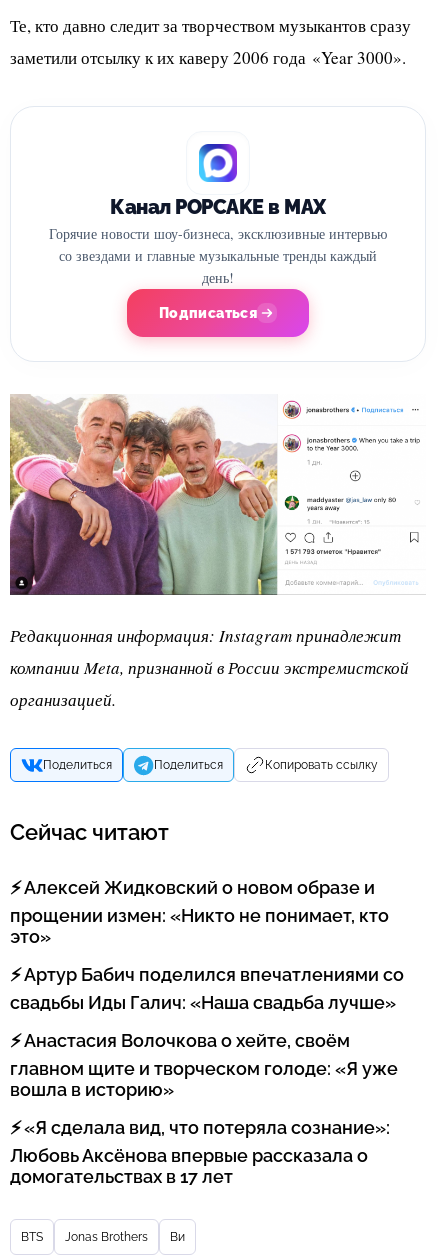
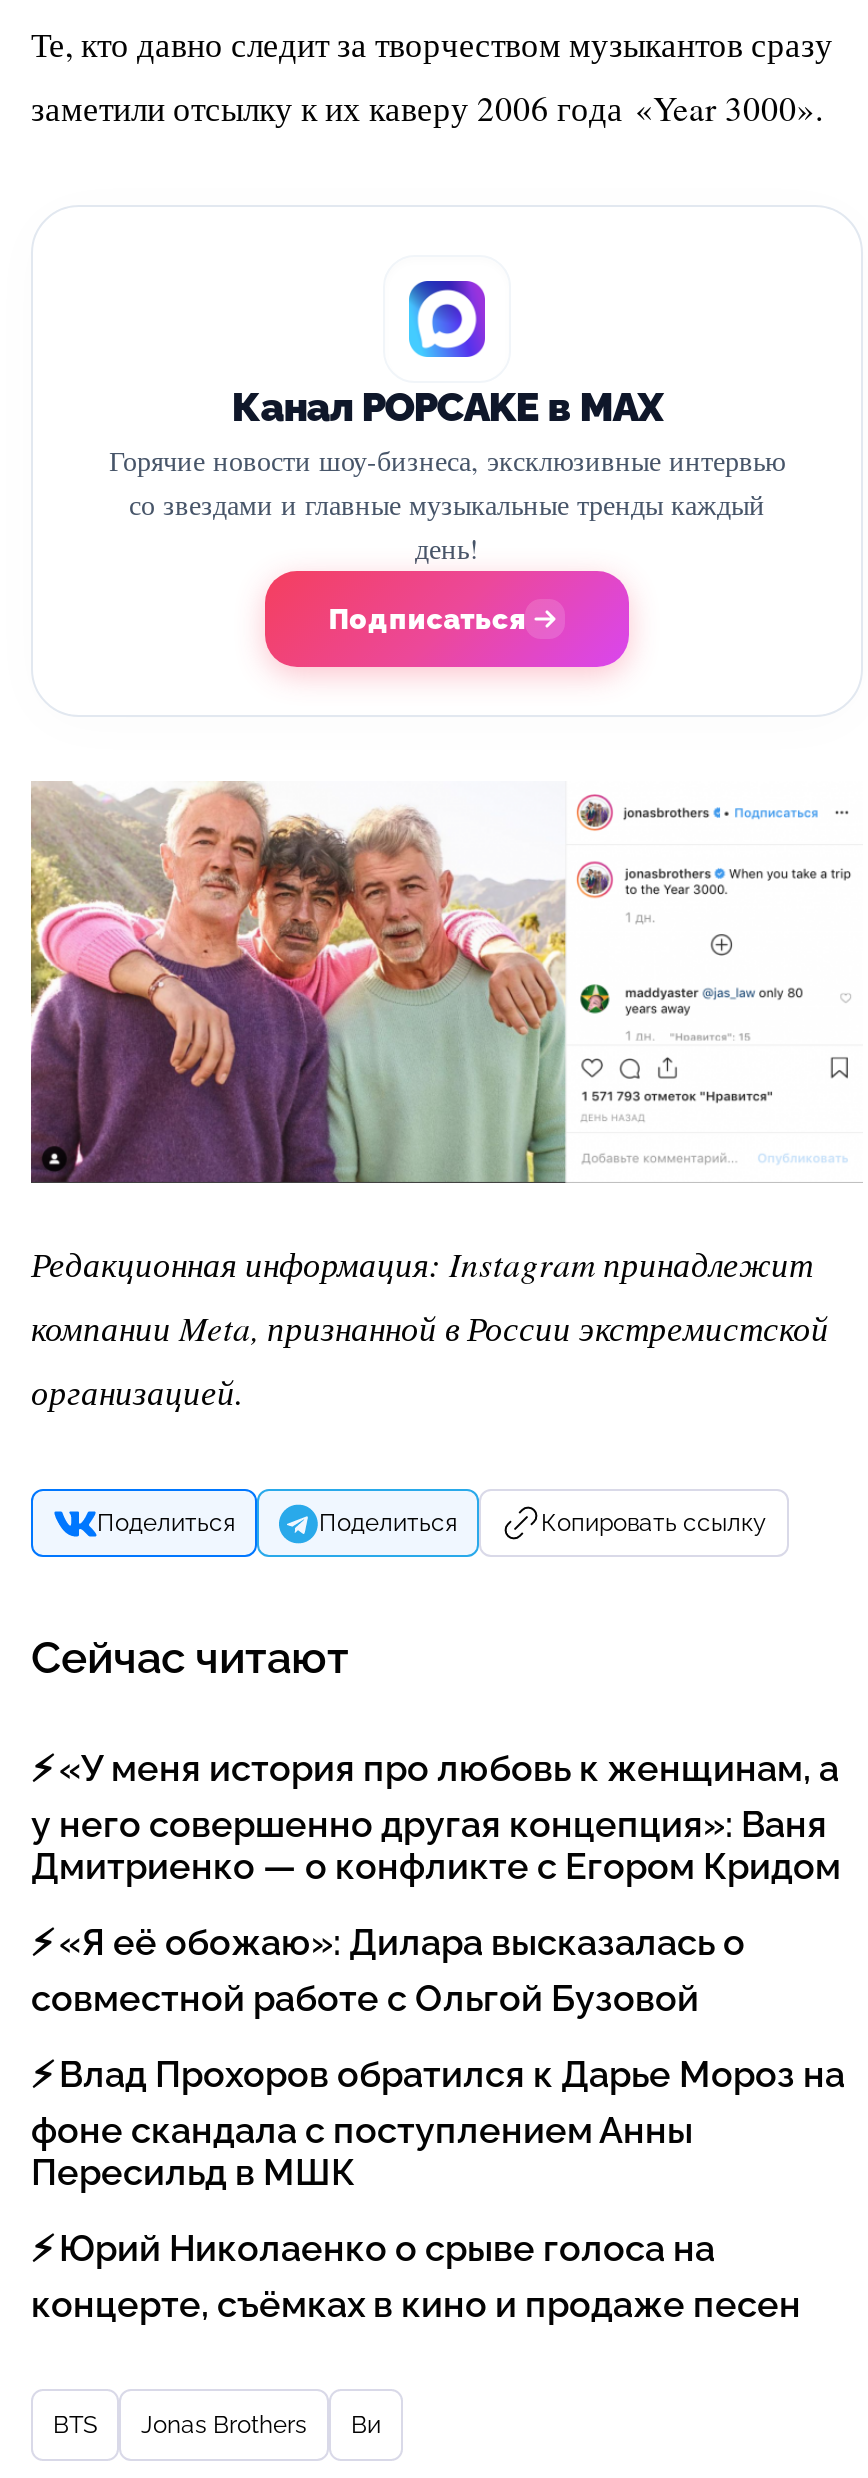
[10,877,389,947] Алексей Жидковский о новом образе и | прощении измен: «Никто не понимает, кто | это» -> [31,1746,841,1886] «У меня история про любовь к женщинам, а | у него совершенно другая концепция»: Ваня | Дмитриенко — о конфликте с Егором Кридом
[10,964,404,1013] Артур Бабич поделился впечатлениями со | свадьбы Иды Галич: «Наша свадьба лучше» -> [31,1920,745,2018] «Я её обожаю»: Дилара высказалась о | совместной работе с Ольгой Бузовой
[10,1030,398,1100] Анастасия Волочкова о хейте, своём | главном щите и творческом голоде: «Я уже | вошла в историю» -> [31,2052,845,2192] Влад Прохоров обратился к Дарье Мороз на | фоне скандала с поступлением Анны | Пересильд в МШК
[10,1117,390,1187] «Я сделала вид, что потеряла сознание»: | Любовь Аксёнова впервые рассказала о | домогательствах в 17 лет -> [31,2226,801,2324] Юрий Николаенко о срыве голоса на | концерте, съёмках в кино и продаже песен

